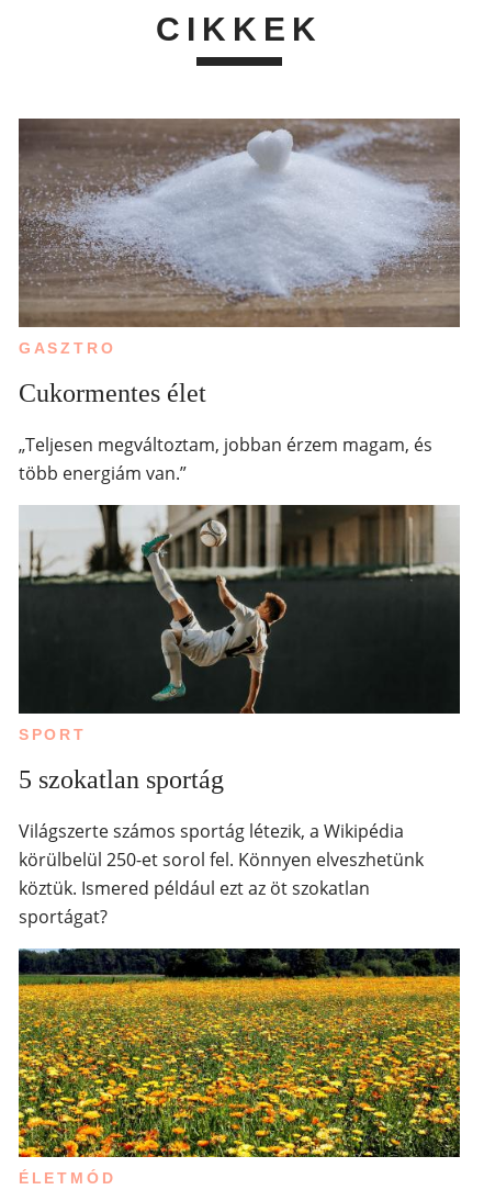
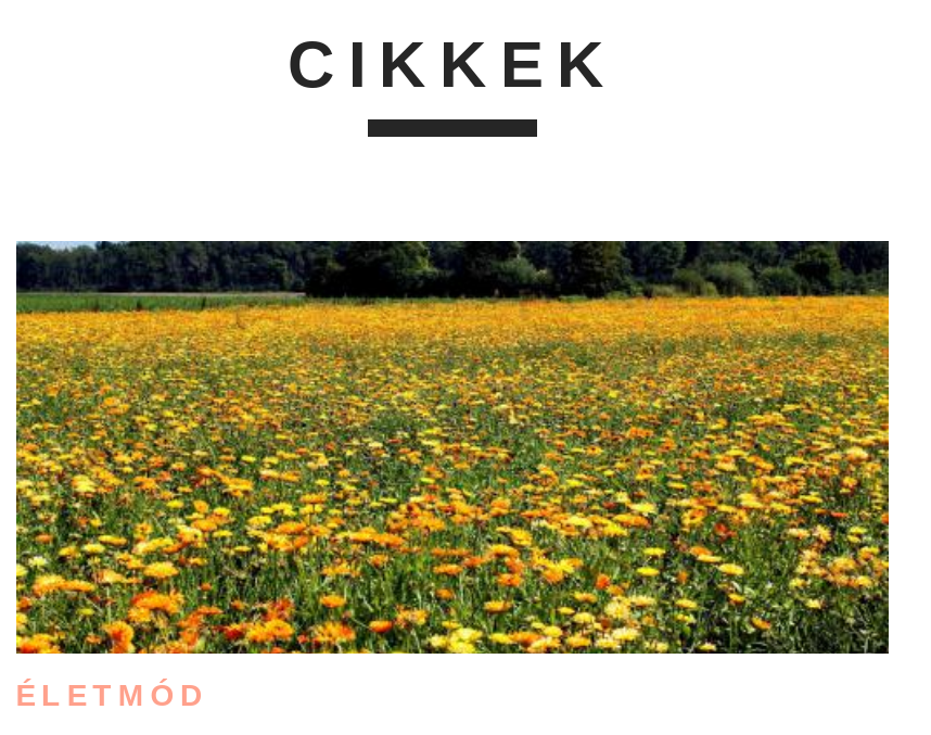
[18,117,461,485] [image] | GASZTRO | Cukormentes élet | „Teljesen megváltoztam, jobban érzem magam, és | több energiám van.” -> none
[18,504,461,928] [image] | SPORT | 5 szokatlan sportág | Világszerte számos sportág létezik, a Wikipédia | körülbelül 250-et sorol fel. Könnyen elveszhetünk | köztük. Ismered például ezt az öt szokatlan | sportágat? -> none

